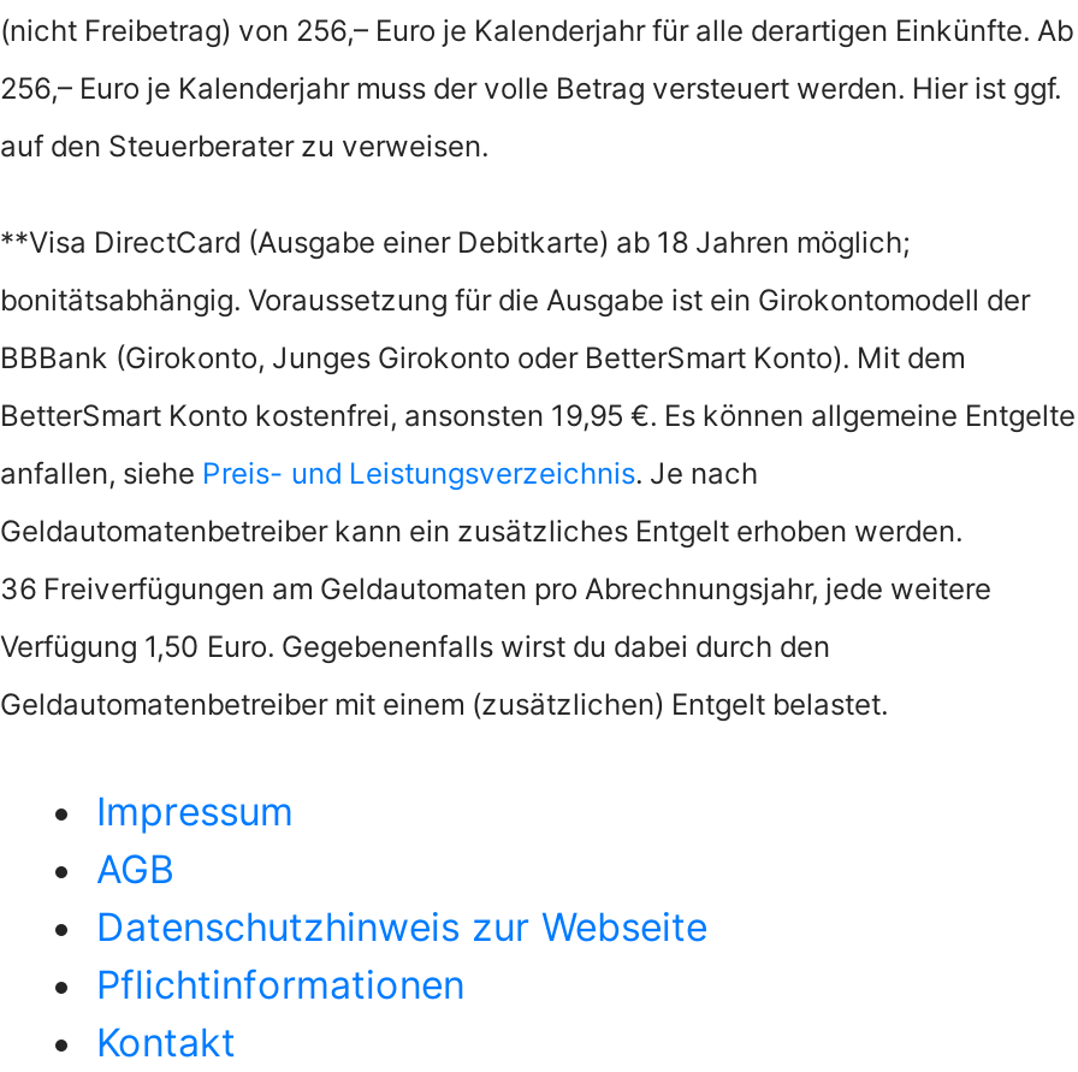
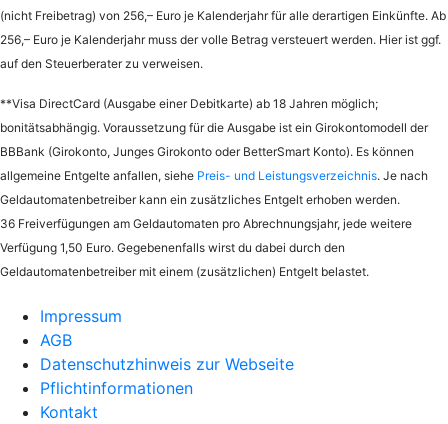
[0,340,1076,491] BBBank (Girokonto, Junges Girokonto oder BetterSmart Konto). Mit dem | BetterSmart Konto kostenfrei, ansonsten 19,95 €. Es können allgemeine Entgelte | anfallen, siehe Preis- und Leistungsverzeichnis. Je nach -> [0,144,428,183] BBBank (Girokonto, Junges Girokonto oder BetterSmart Konto). Es können | allgemeine Entgelte anfallen, siehe Preis- und Leistungsverzeichnis. Je nach

